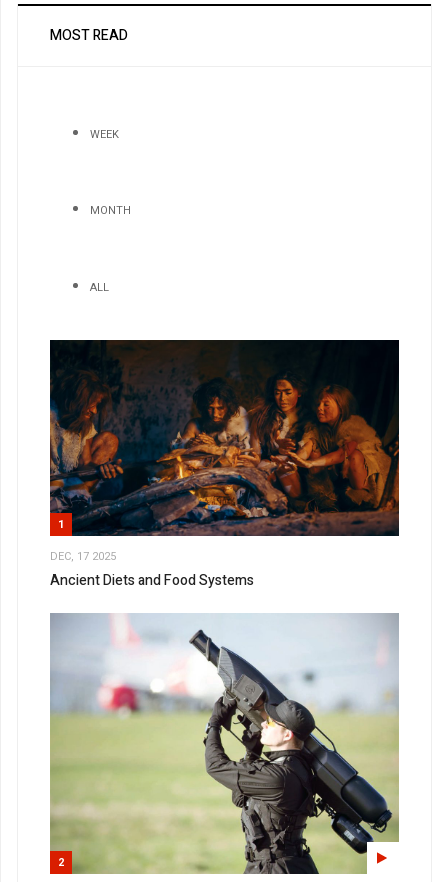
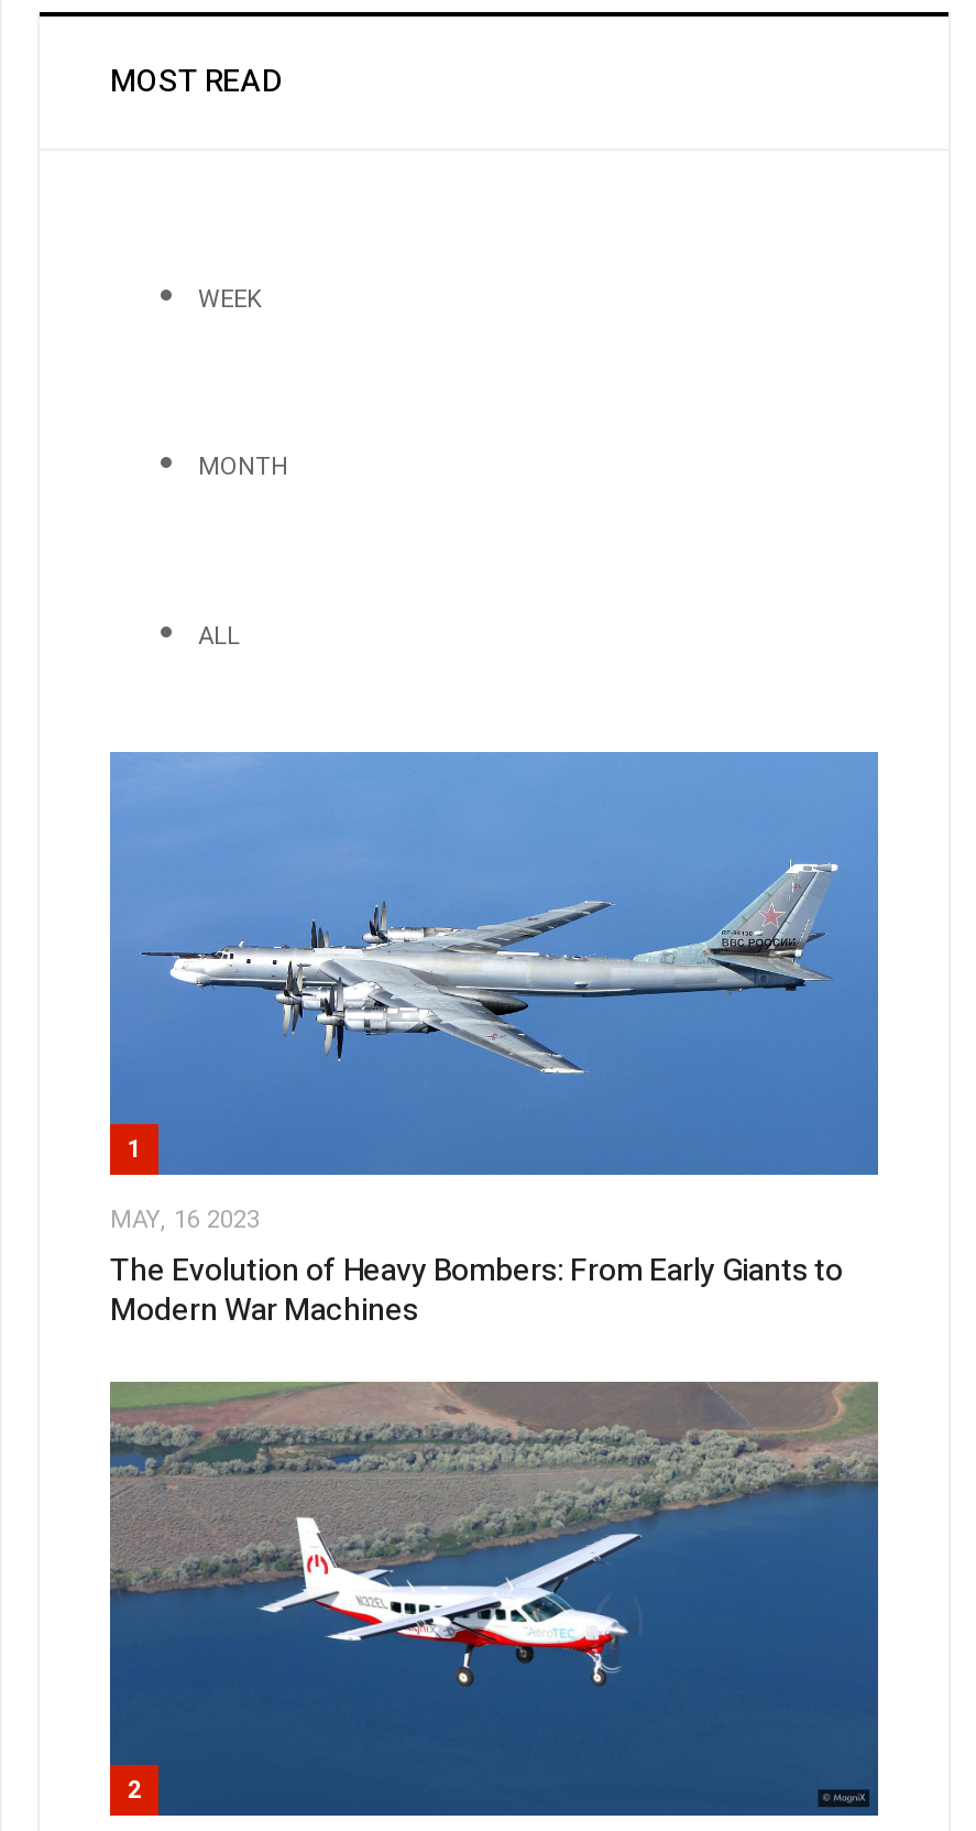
[49,339,400,590] [image] | DEC, 17 2025 | Ancient Diets and Food Systems -> [108,750,880,1334] [image] | MAY, 16 2023 | The Evolution of Heavy Bombers: From Early Giants to | Modern War Machines
[49,646,400,875] [image] -> [108,1344,880,1818] [image]

